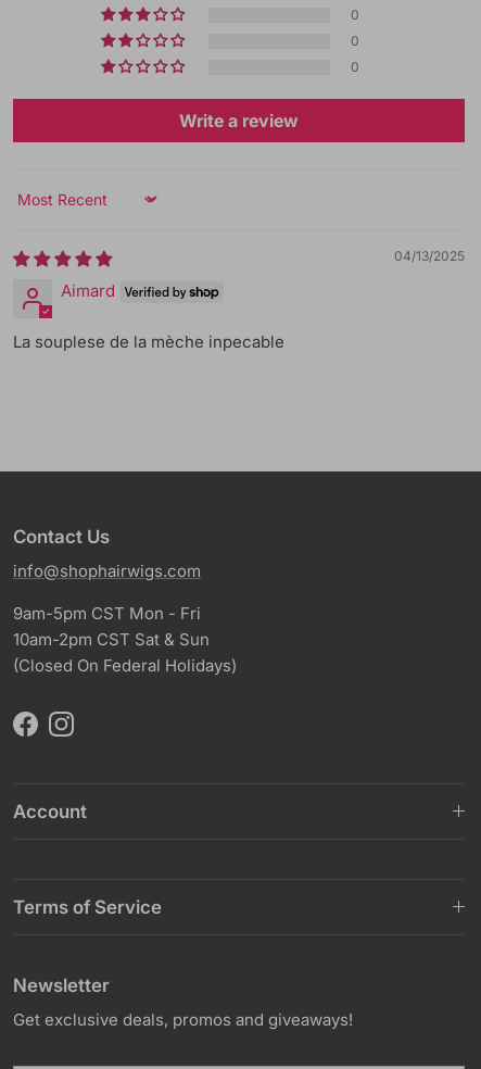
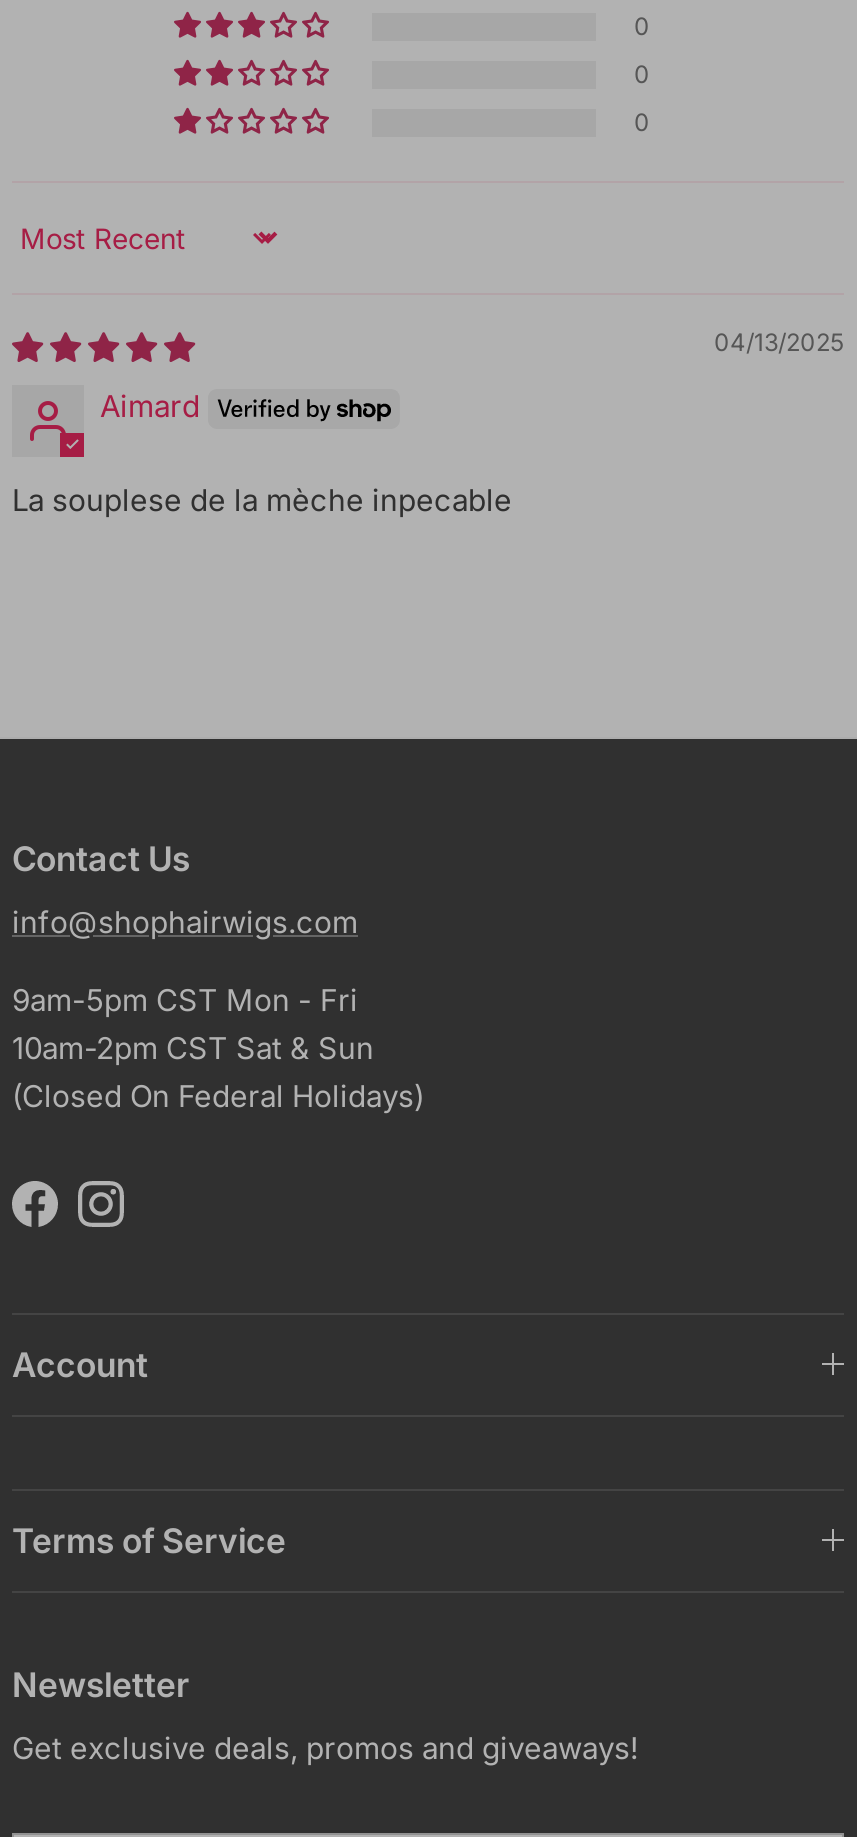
[179,110,299,131] Write a review -> none

